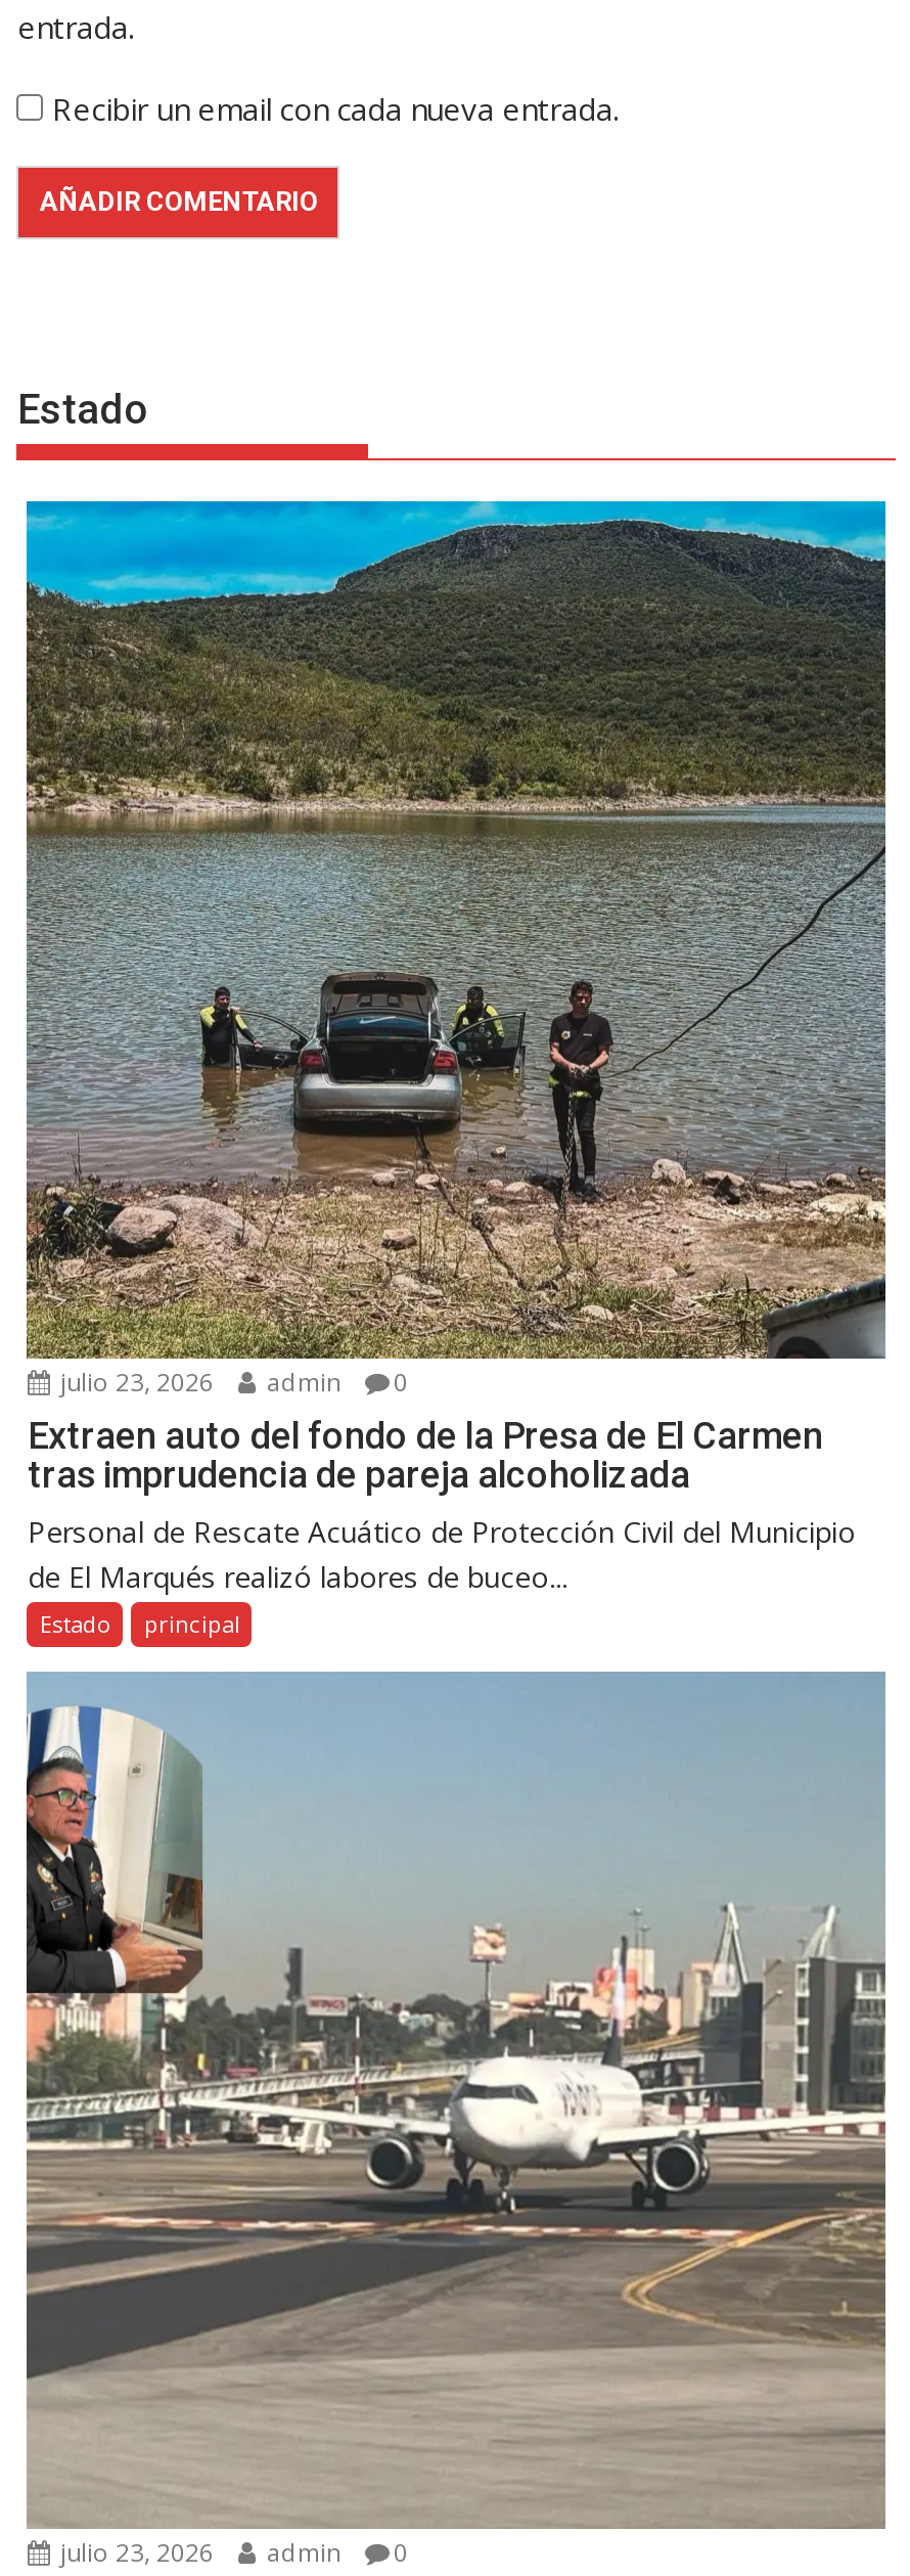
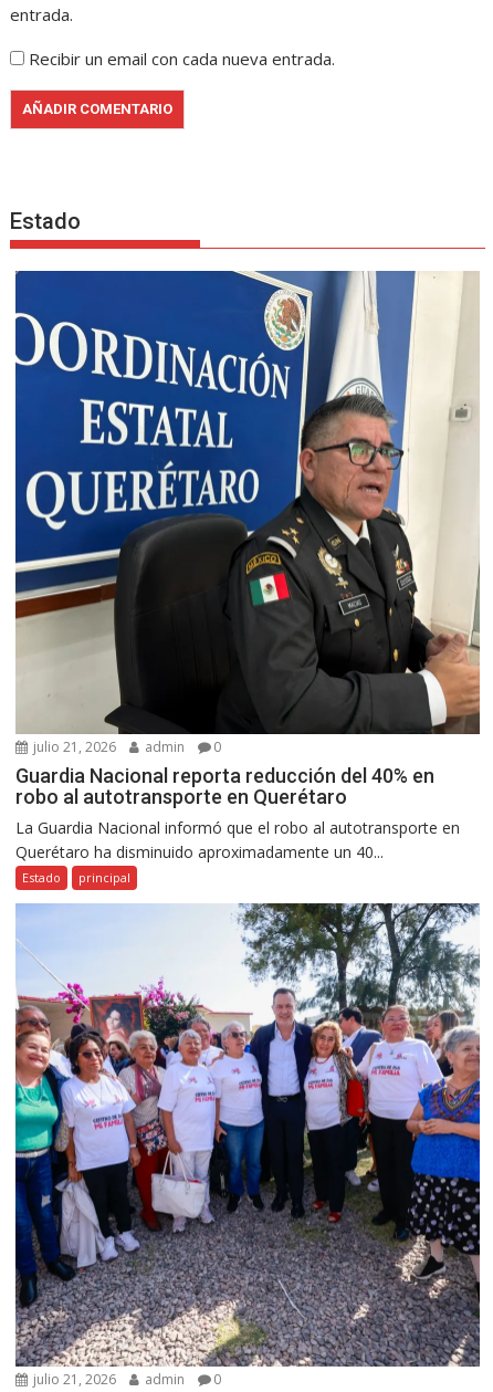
[25,499,888,1399] [image] | julio 23, 2026 admin 0 -> [14,270,481,756] [image] | julio 21, 2026 admin 0
[28,1413,856,1595] Extraen auto del fondo de la Presa de El Carmen | tras imprudencia de pareja alcoholizada | Personal de Rescate Acuático de Protección Civil del Municipio | de El Marqués realizó labores de buceo... -> [16,764,460,862] Guardia Nacional reporta reducción del 40% en | robo al autotransporte en Querétaro | La Guardia Nacional informó que el robo al autotransporte en | Querétaro ha disminuido aproximadamente un 40...
[25,1672,888,2569] [image] | julio 23, 2026 admin 0 -> [14,902,481,1388] [image] | julio 21, 2026 admin 0

